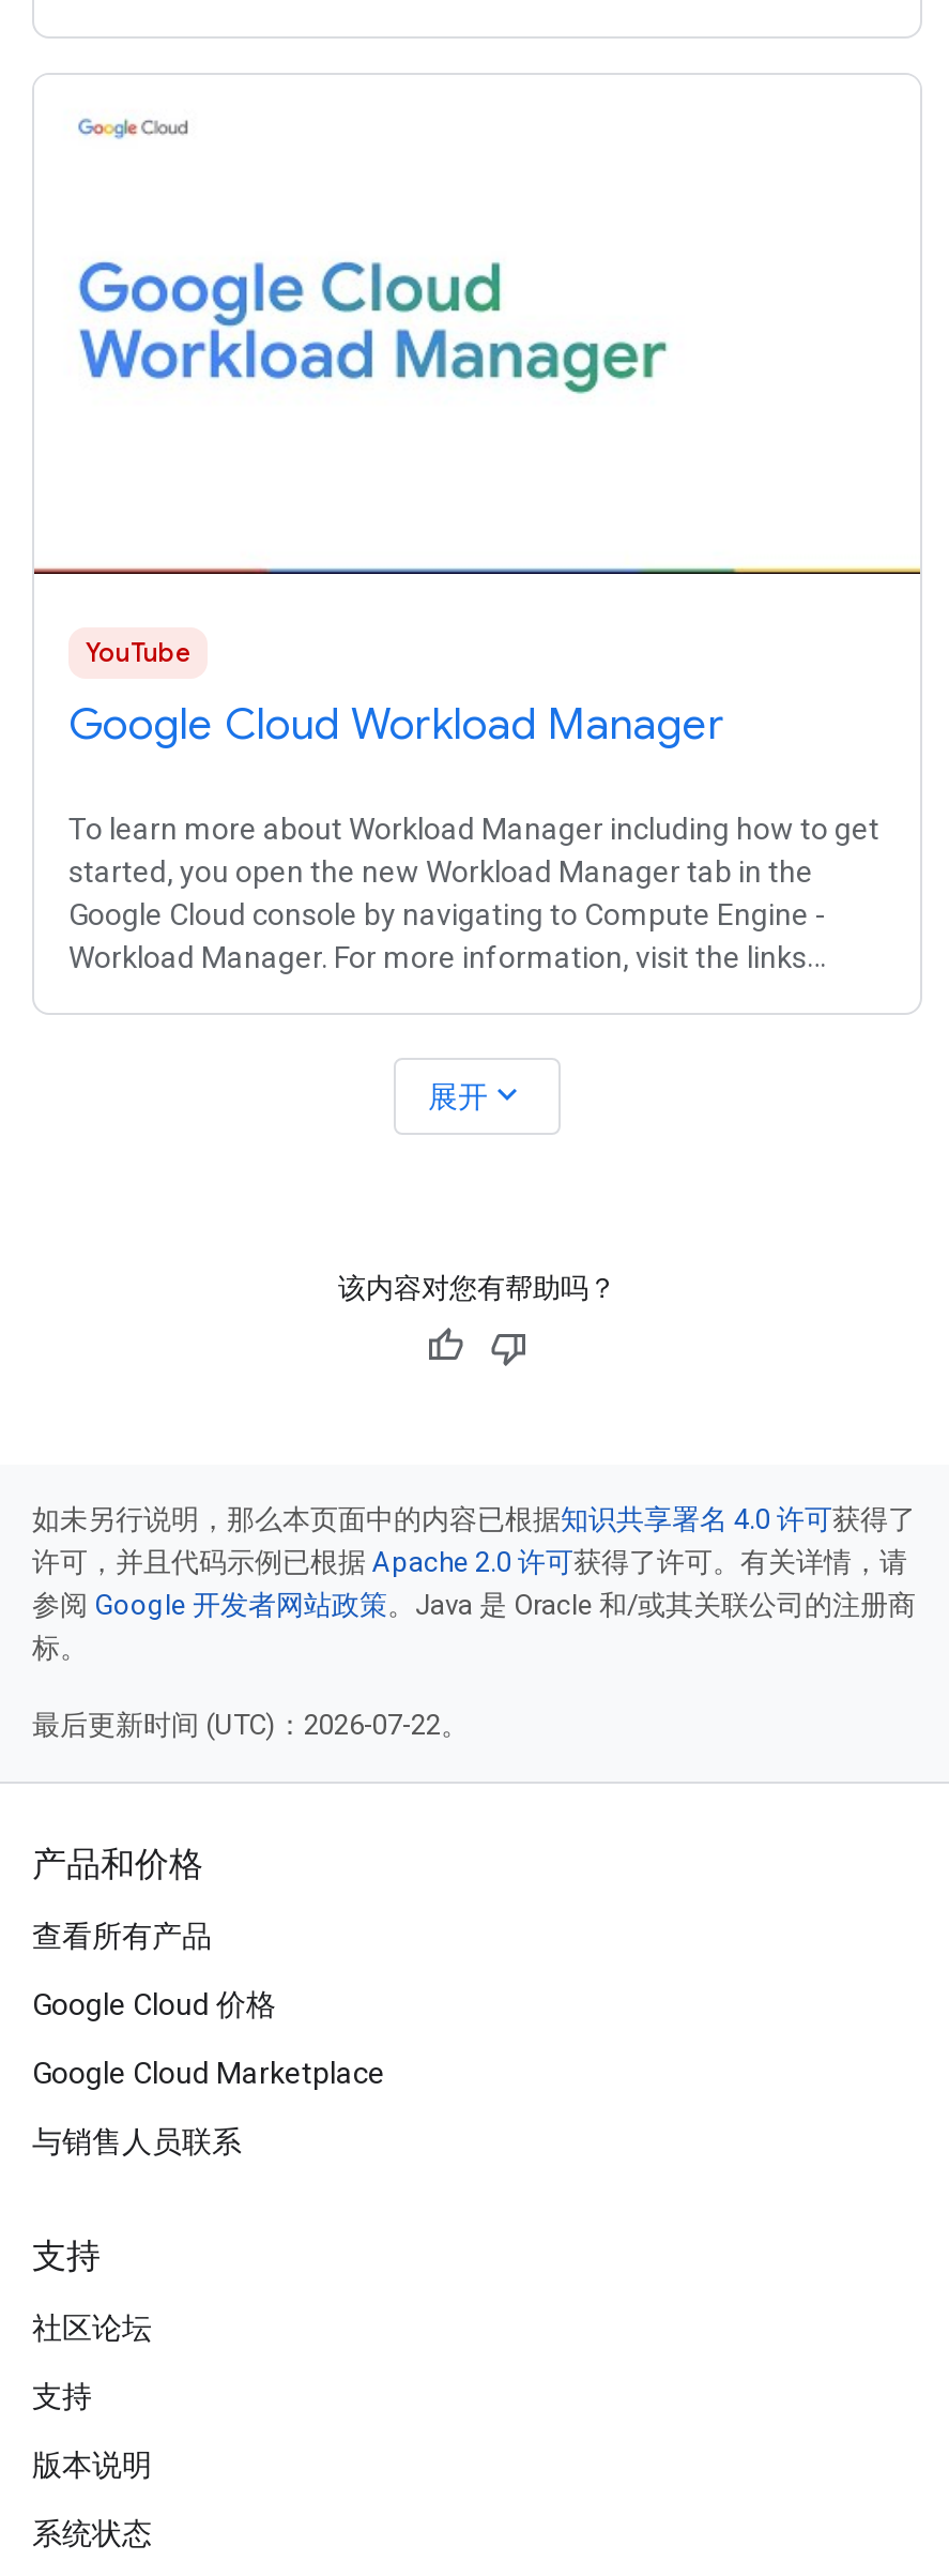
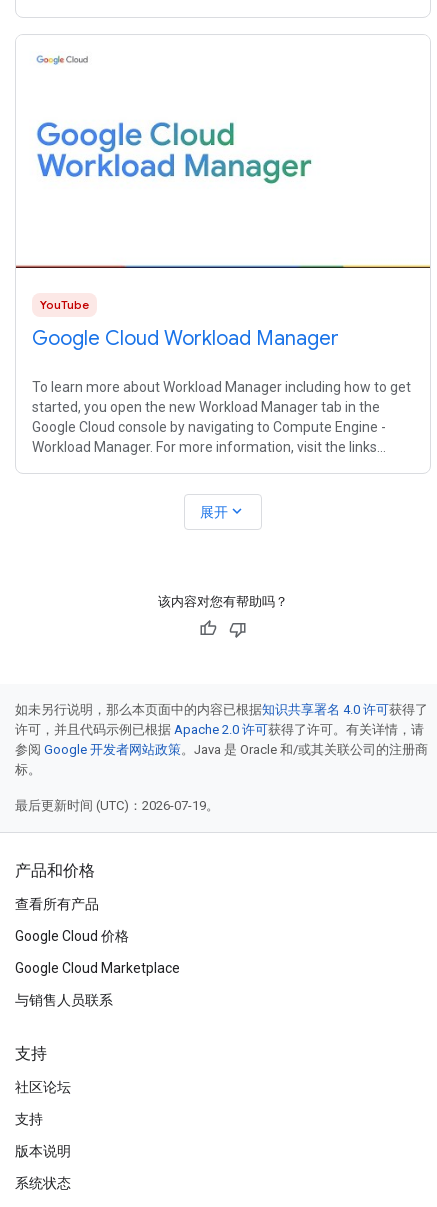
[32,1708,469,1740] 最后更新时间 (UTC)：2026-07-22。 -> [15,798,219,813] 最后更新时间 (UTC)：2026-07-19。

